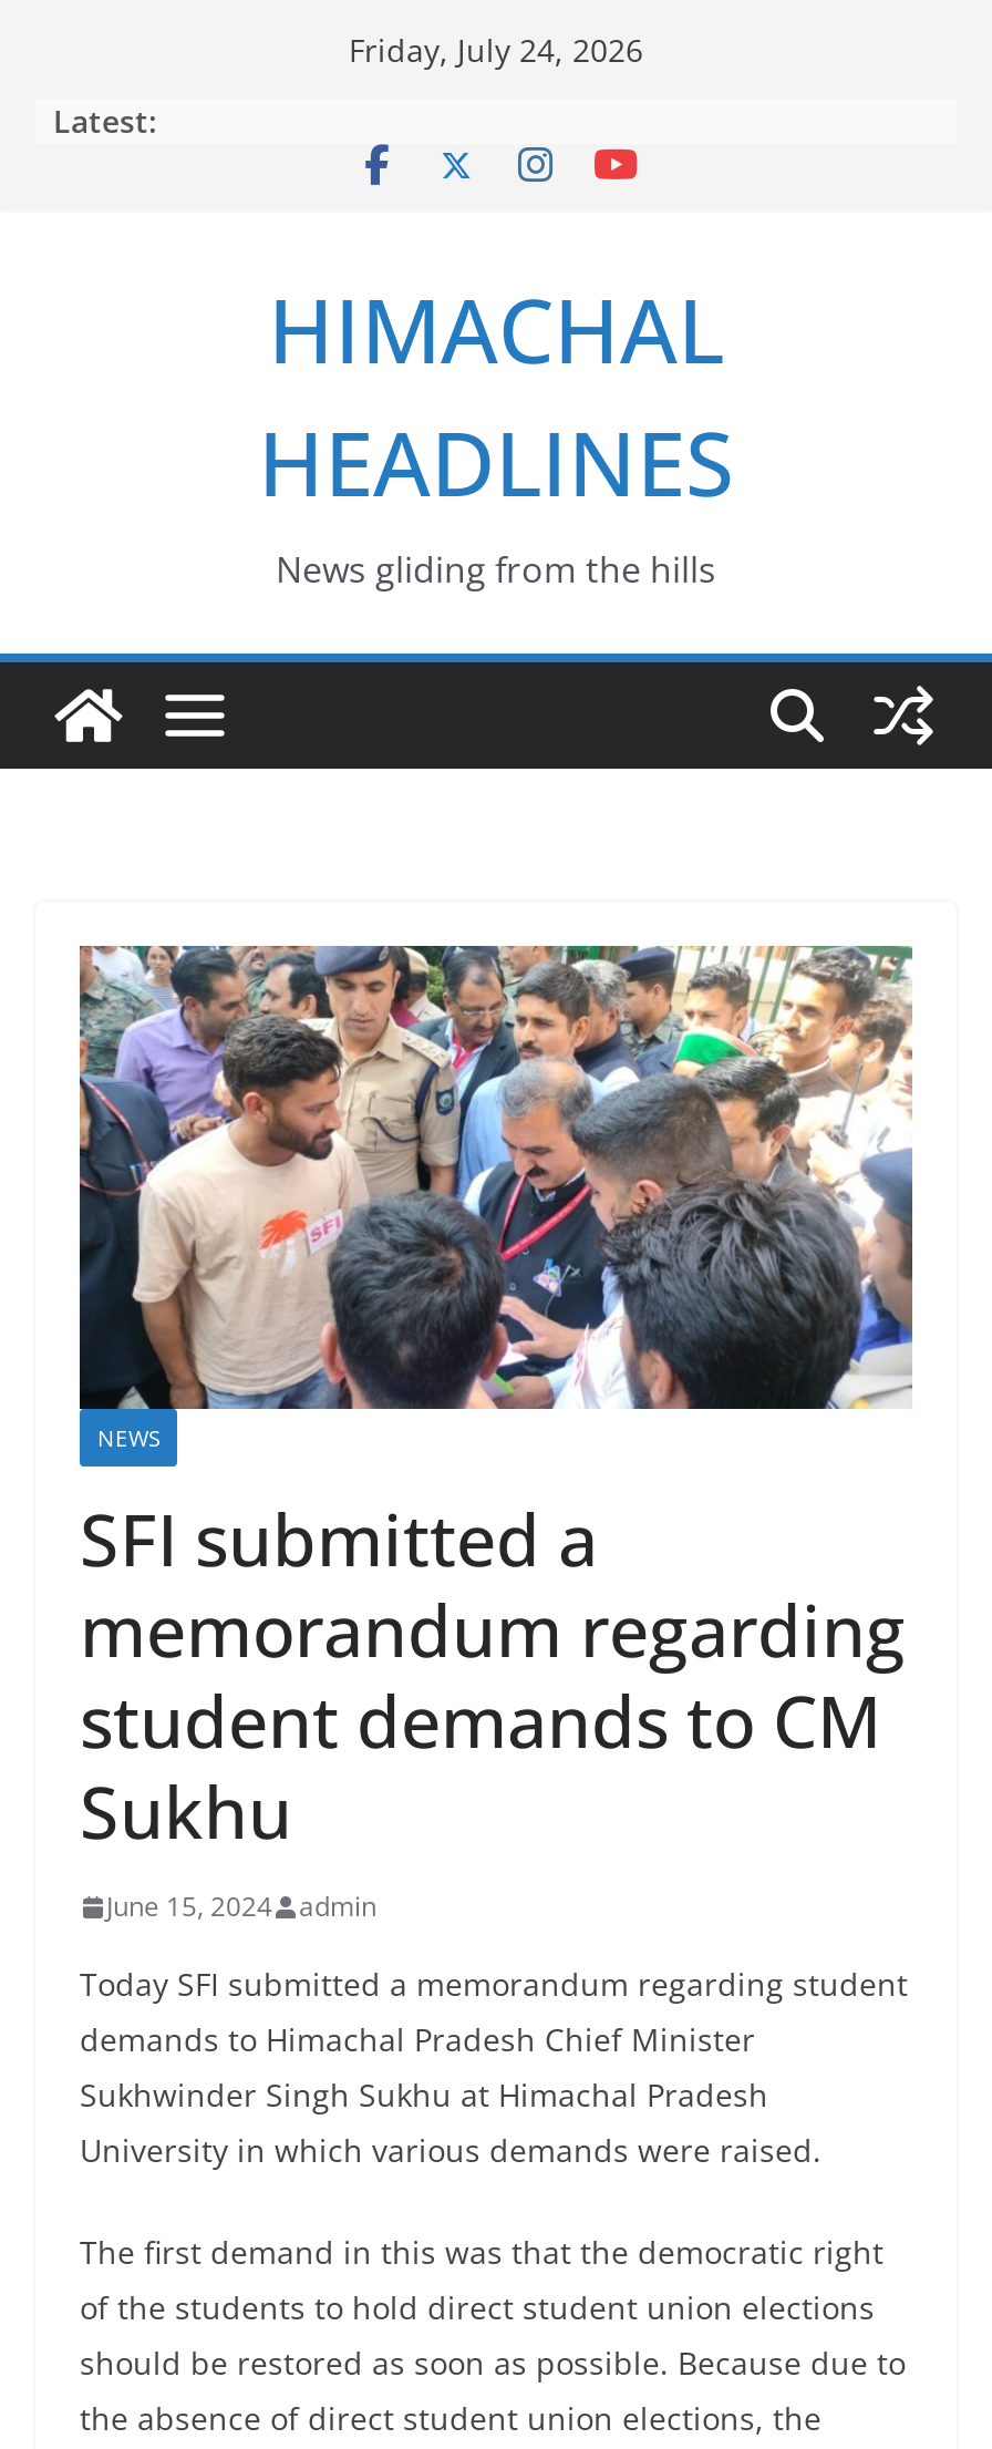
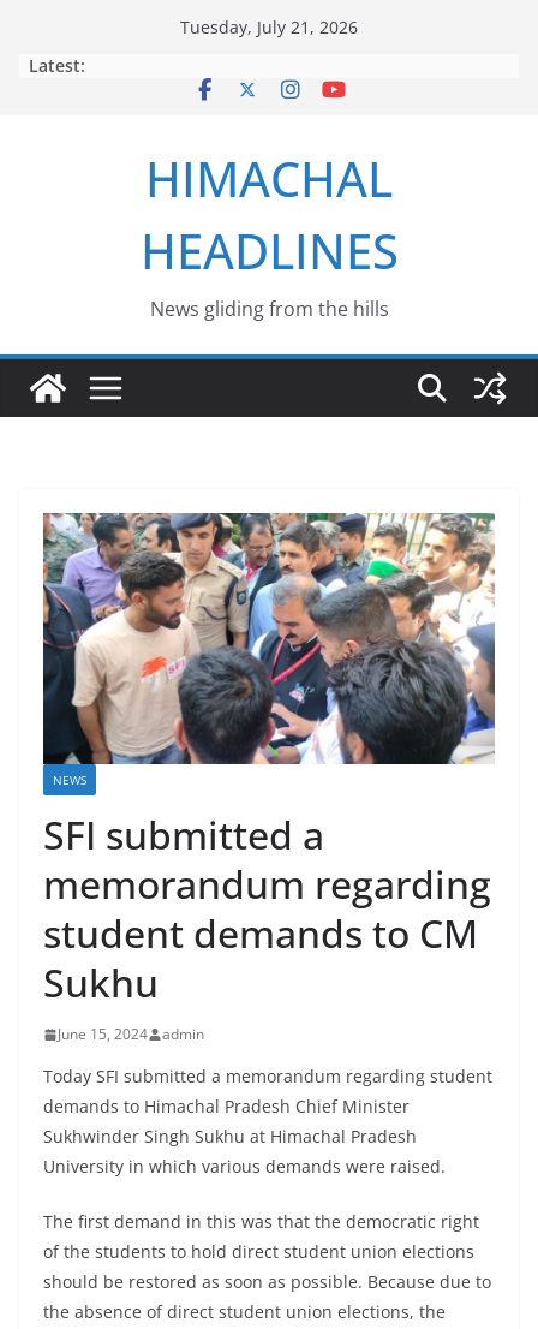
[349,29,643,71] Friday, July 24, 2026 -> [180,16,358,38] Tuesday, July 21, 2026

